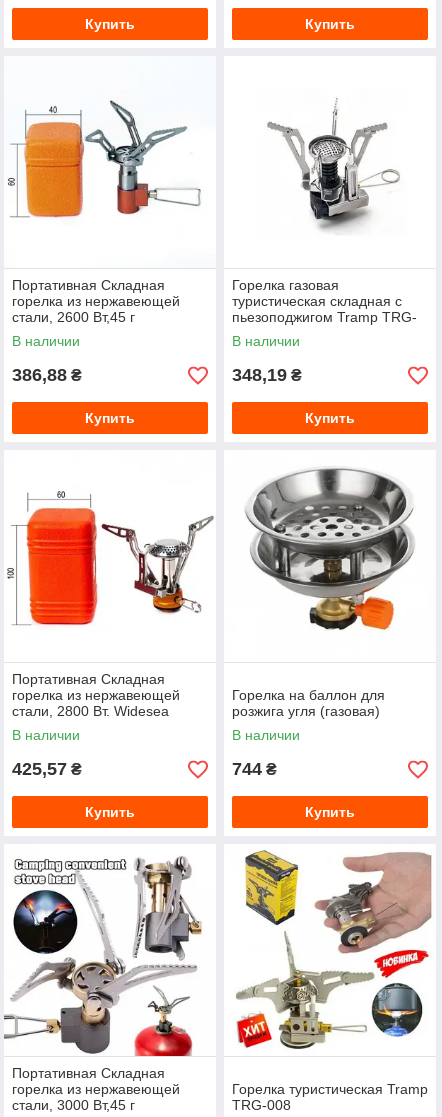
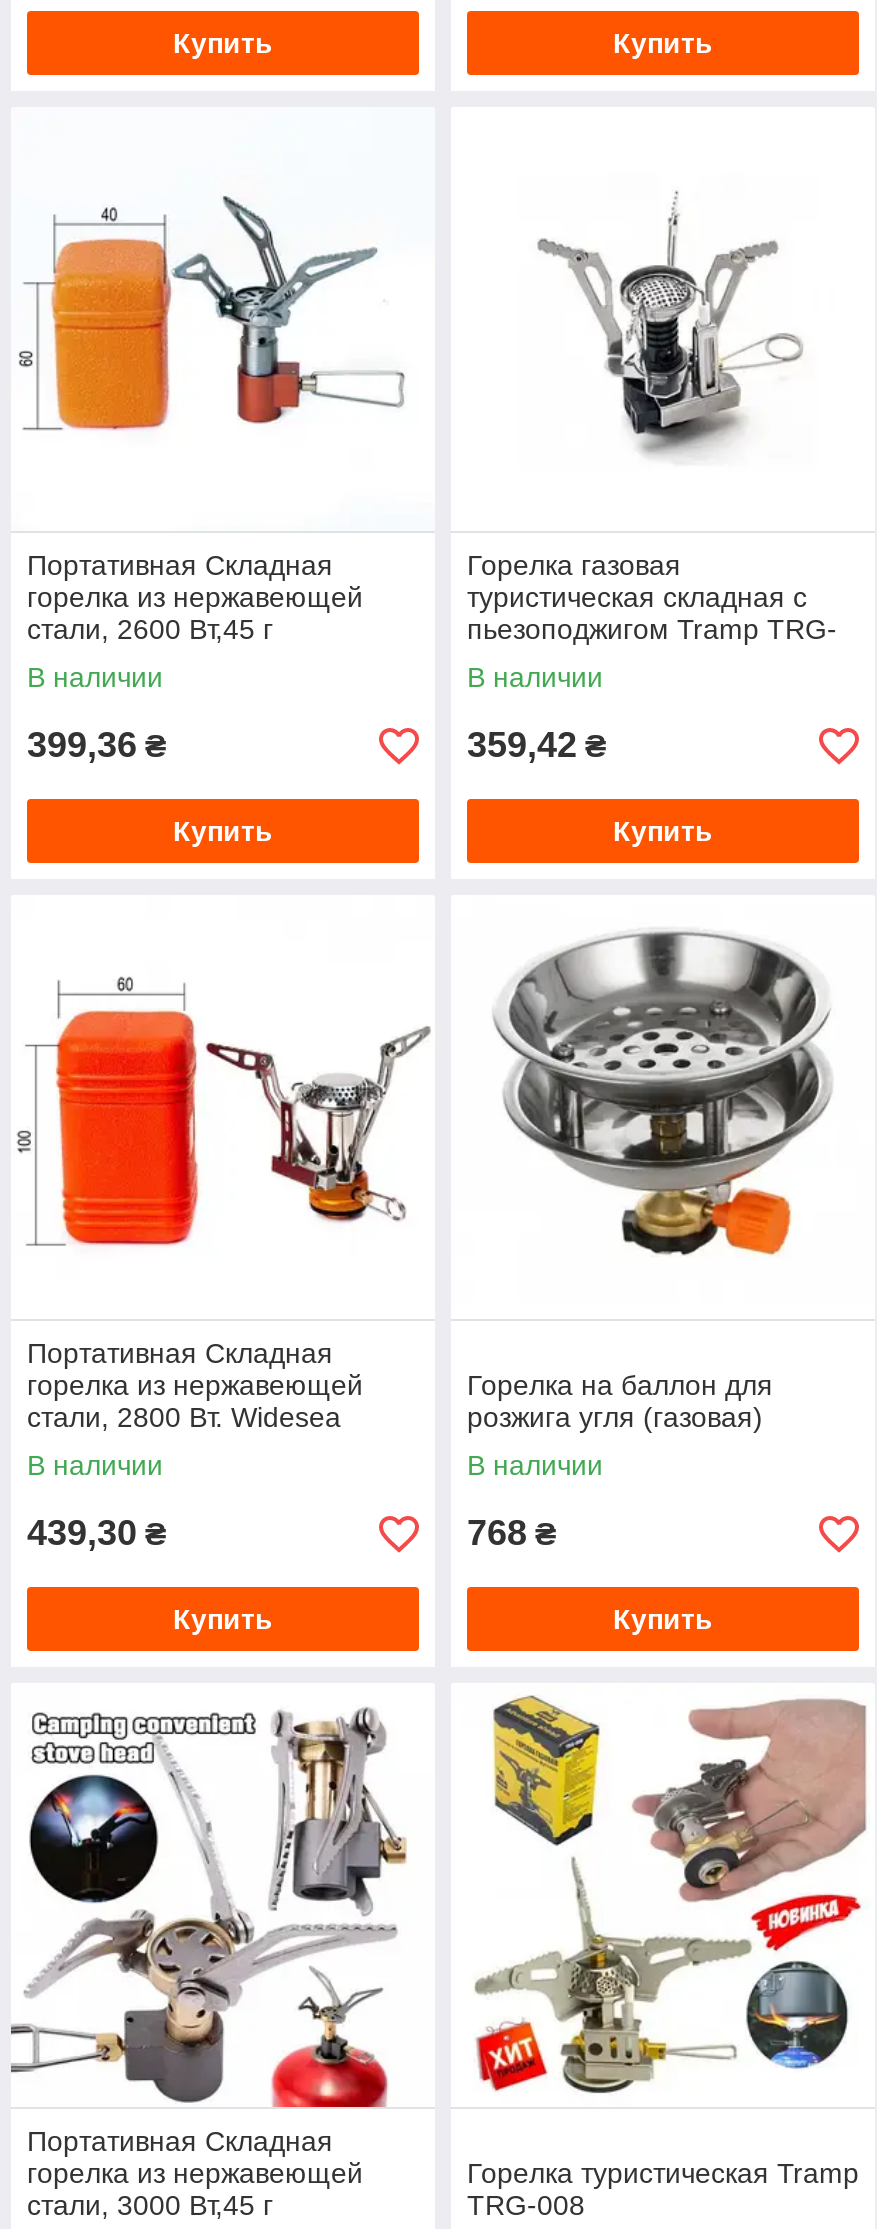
[12,365,82,385] 386,88 ₴ -> [27,725,167,765] 399,36 ₴
[232,365,302,385] 348,19 ₴ -> [467,725,607,765] 359,42 ₴
[12,759,82,779] 425,57 ₴ -> [27,1513,167,1553] 439,30 ₴
[232,759,277,779] 744 ₴ -> [467,1513,557,1553] 768 ₴

